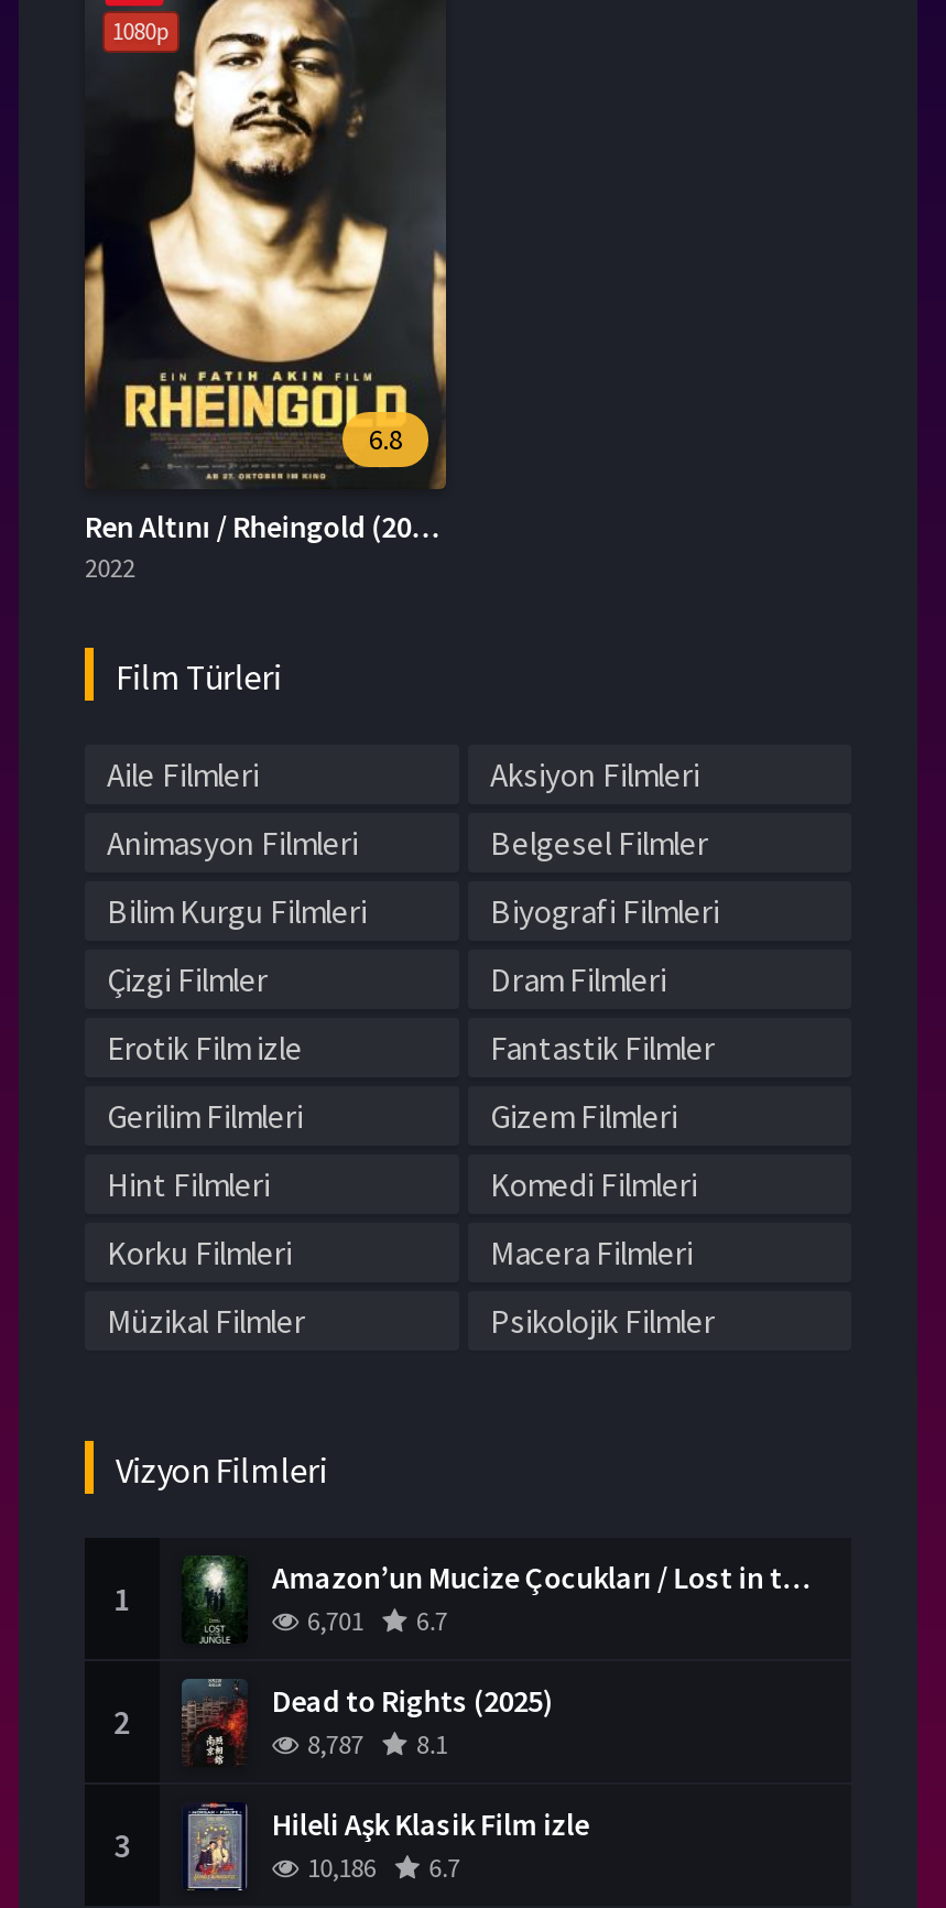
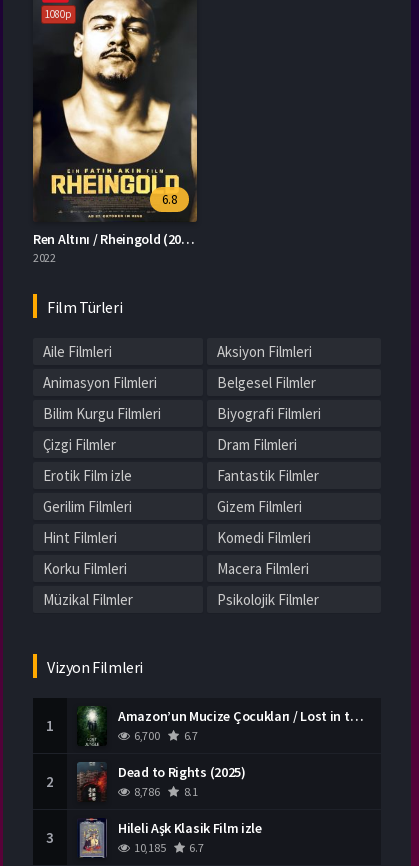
[307,1604,447,1637] 6,701 6.7 -> [134,728,198,743] 6,700 6.7
[307,1727,447,1760] 8,787 8.1 -> [134,784,198,799] 8,786 8.1
[307,1851,460,1884] 10,186 6.7 -> [134,840,203,855] 10,185 6.7

